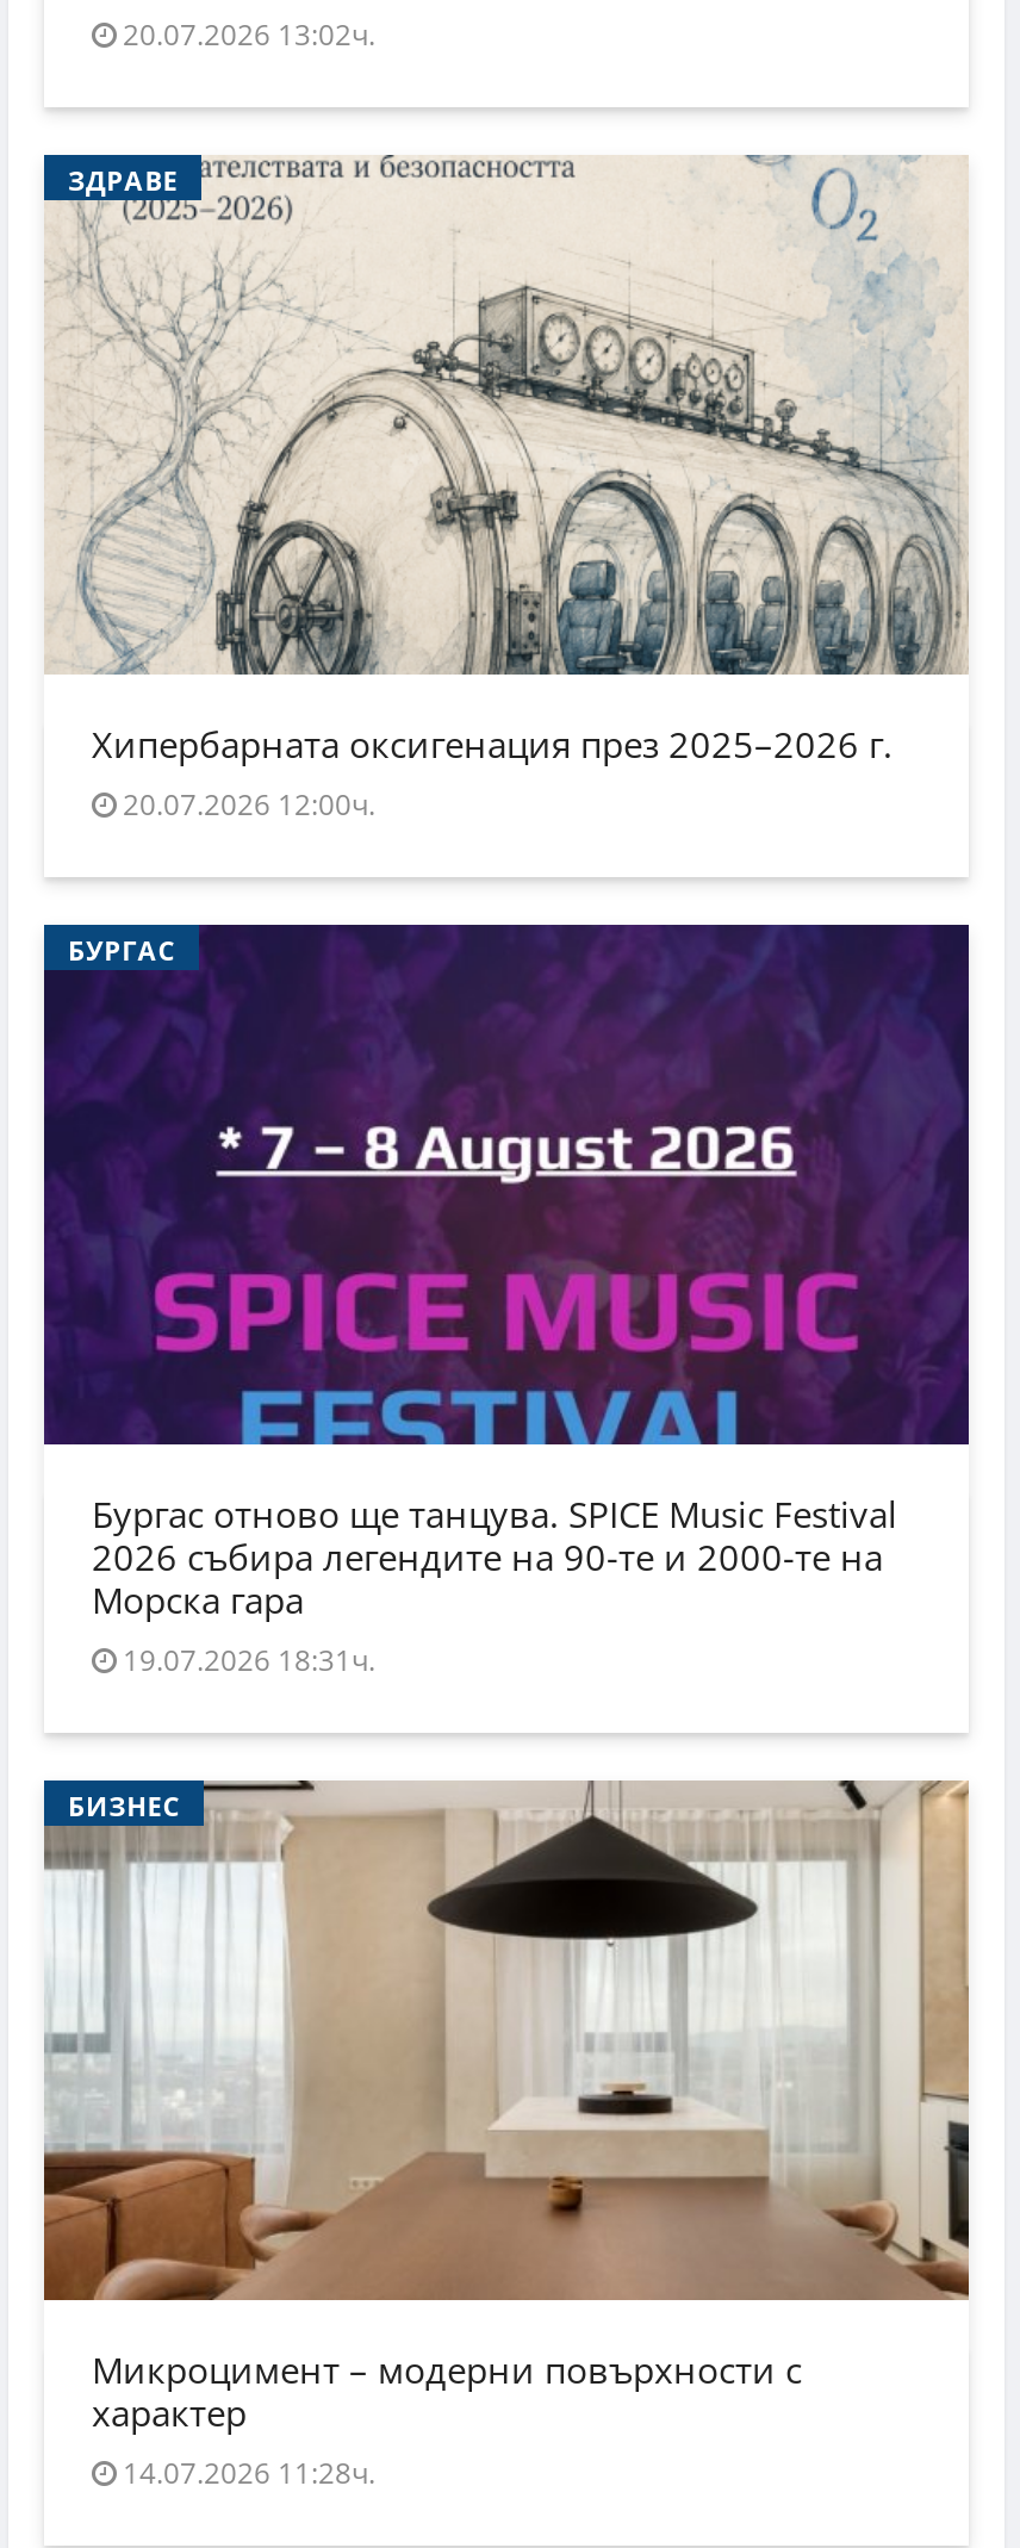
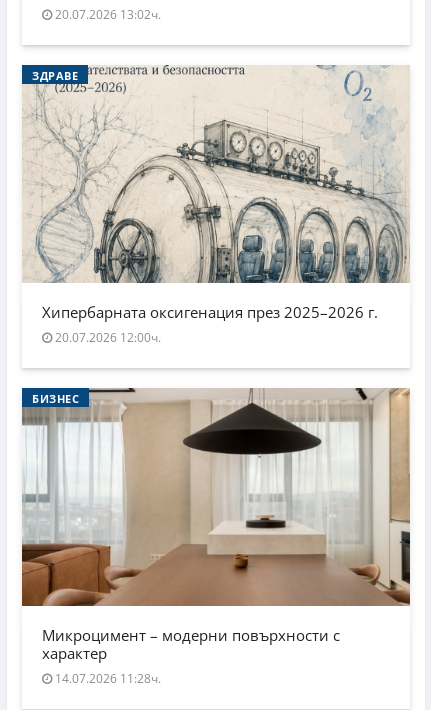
[42,922,971,1447] [image] | БУРГАС -> none
[92,1489,897,1680] Бургас отново ще танцува. SPICE Music Festival | 2026 събира легендите на 90-те и 2000-те на | Морска гара | 19.07.2026 18:31ч. -> none

